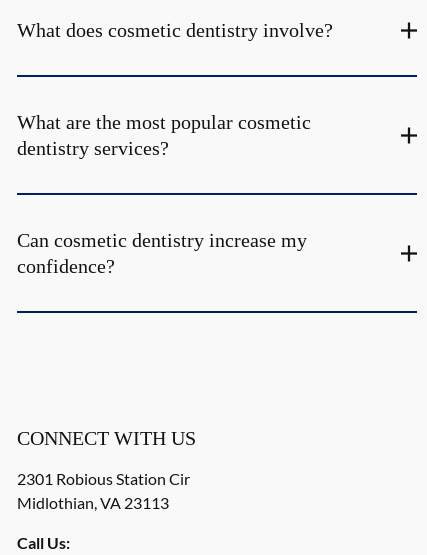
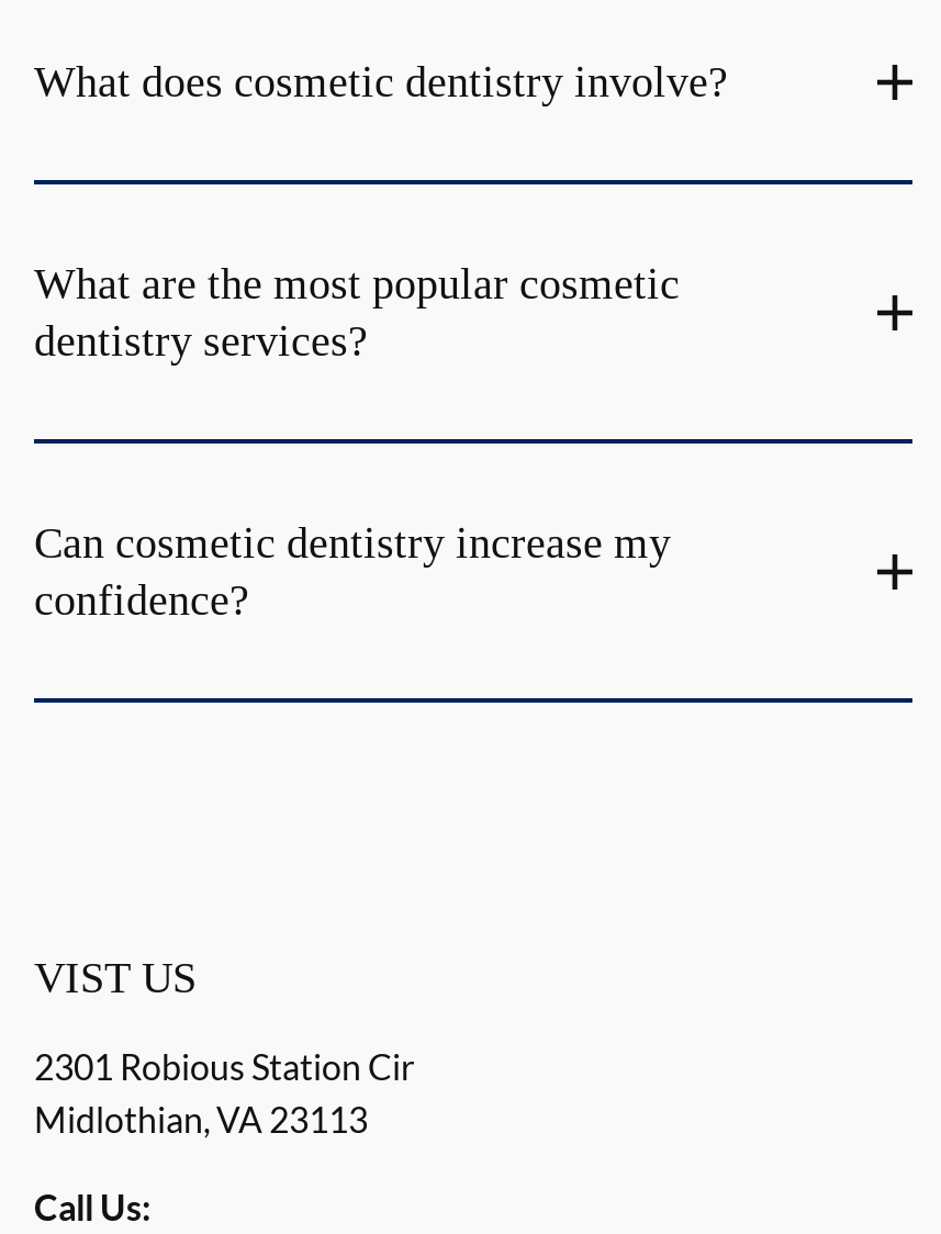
[17,427,196,449] CONNECT WITH US -> [34,953,197,1001] VIST US

